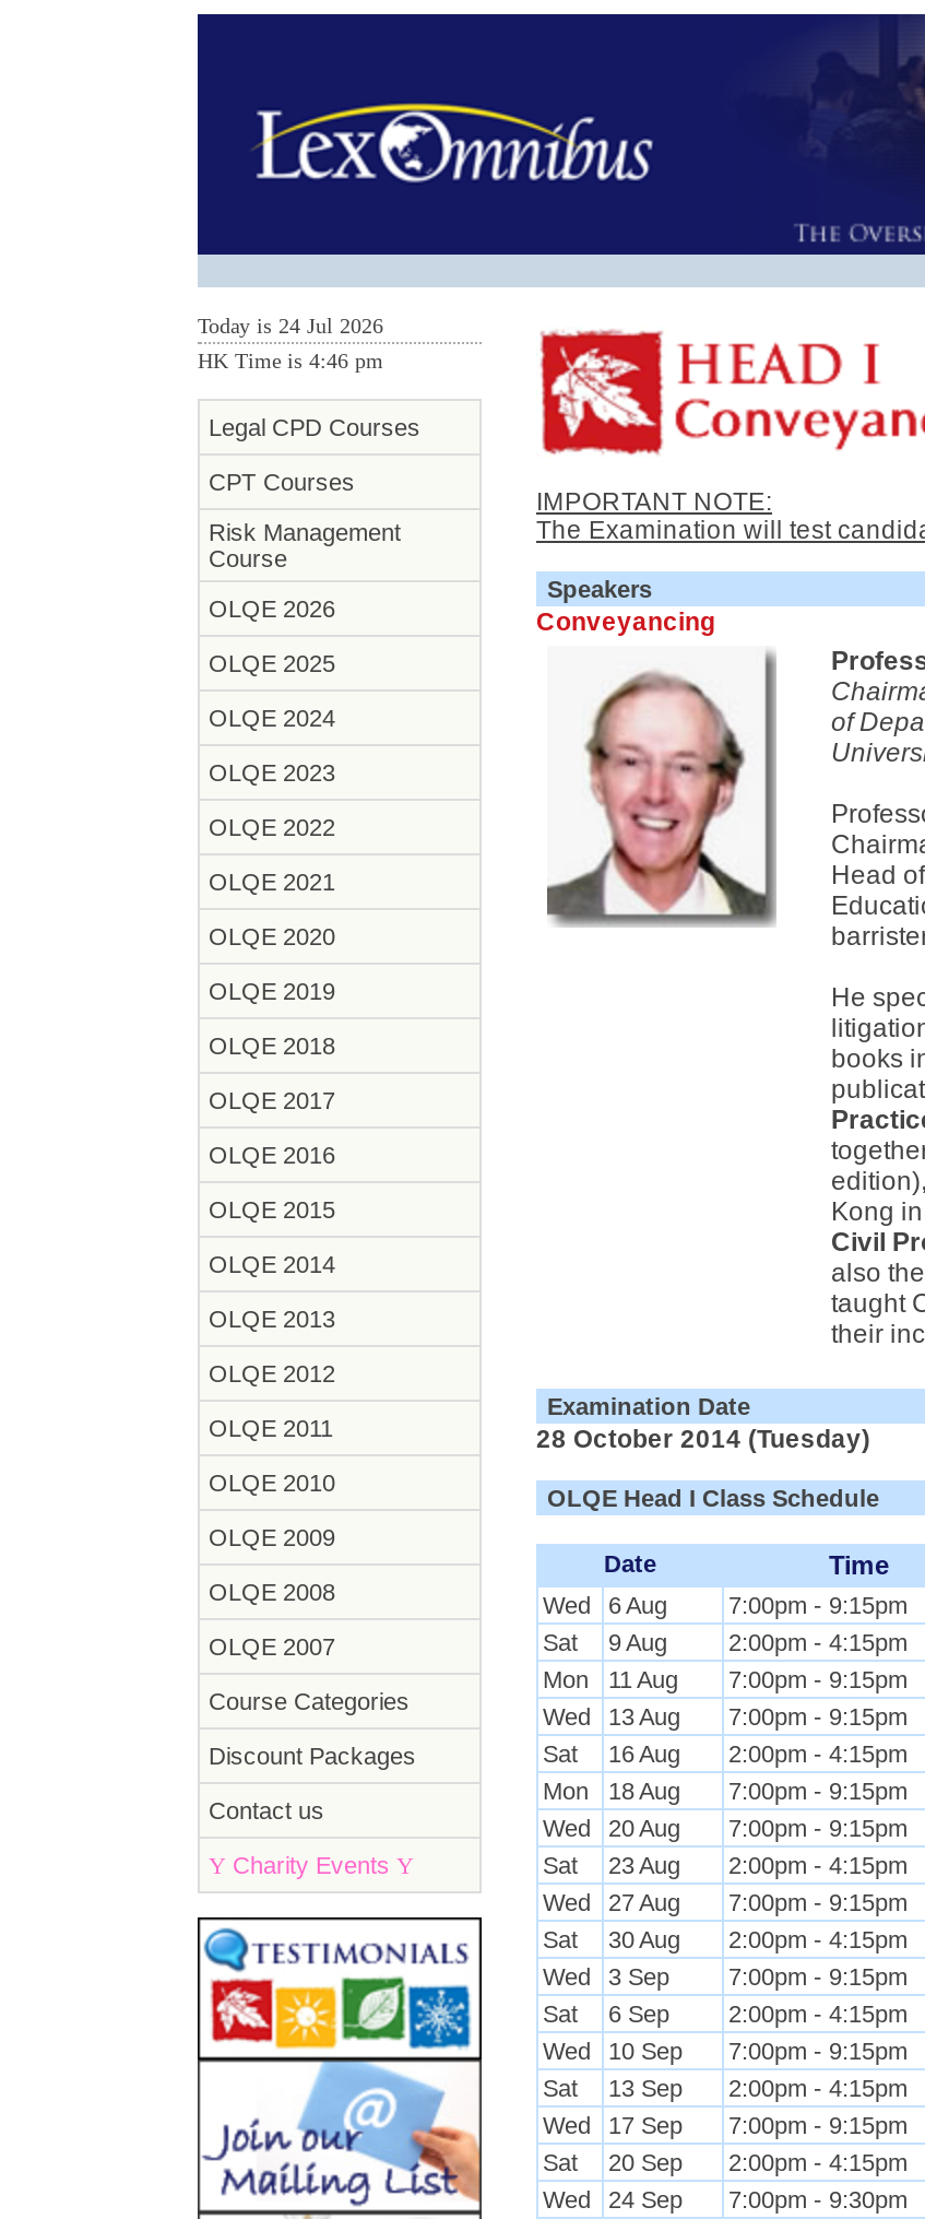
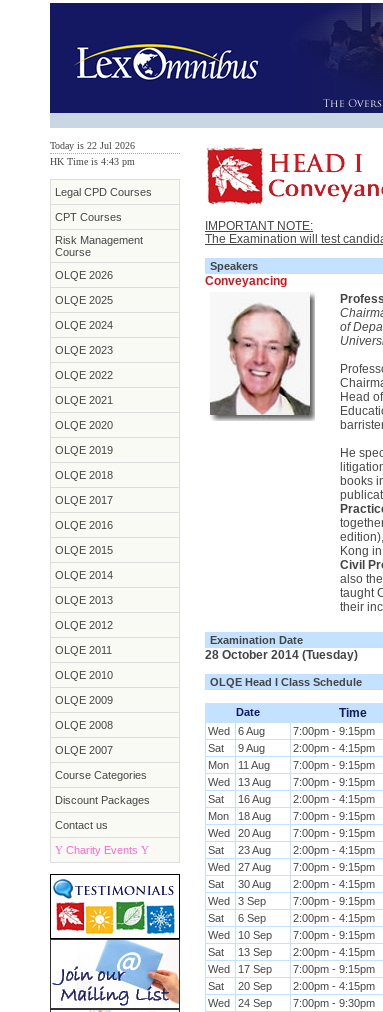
[198,314,383,338] Today is 24 Jul 2026 -> [50,140,135,151] Today is 22 Jul 2026
[198,349,383,373] HK Time is 4:46 pm -> [50,156,135,167] HK Time is 4:43 pm

